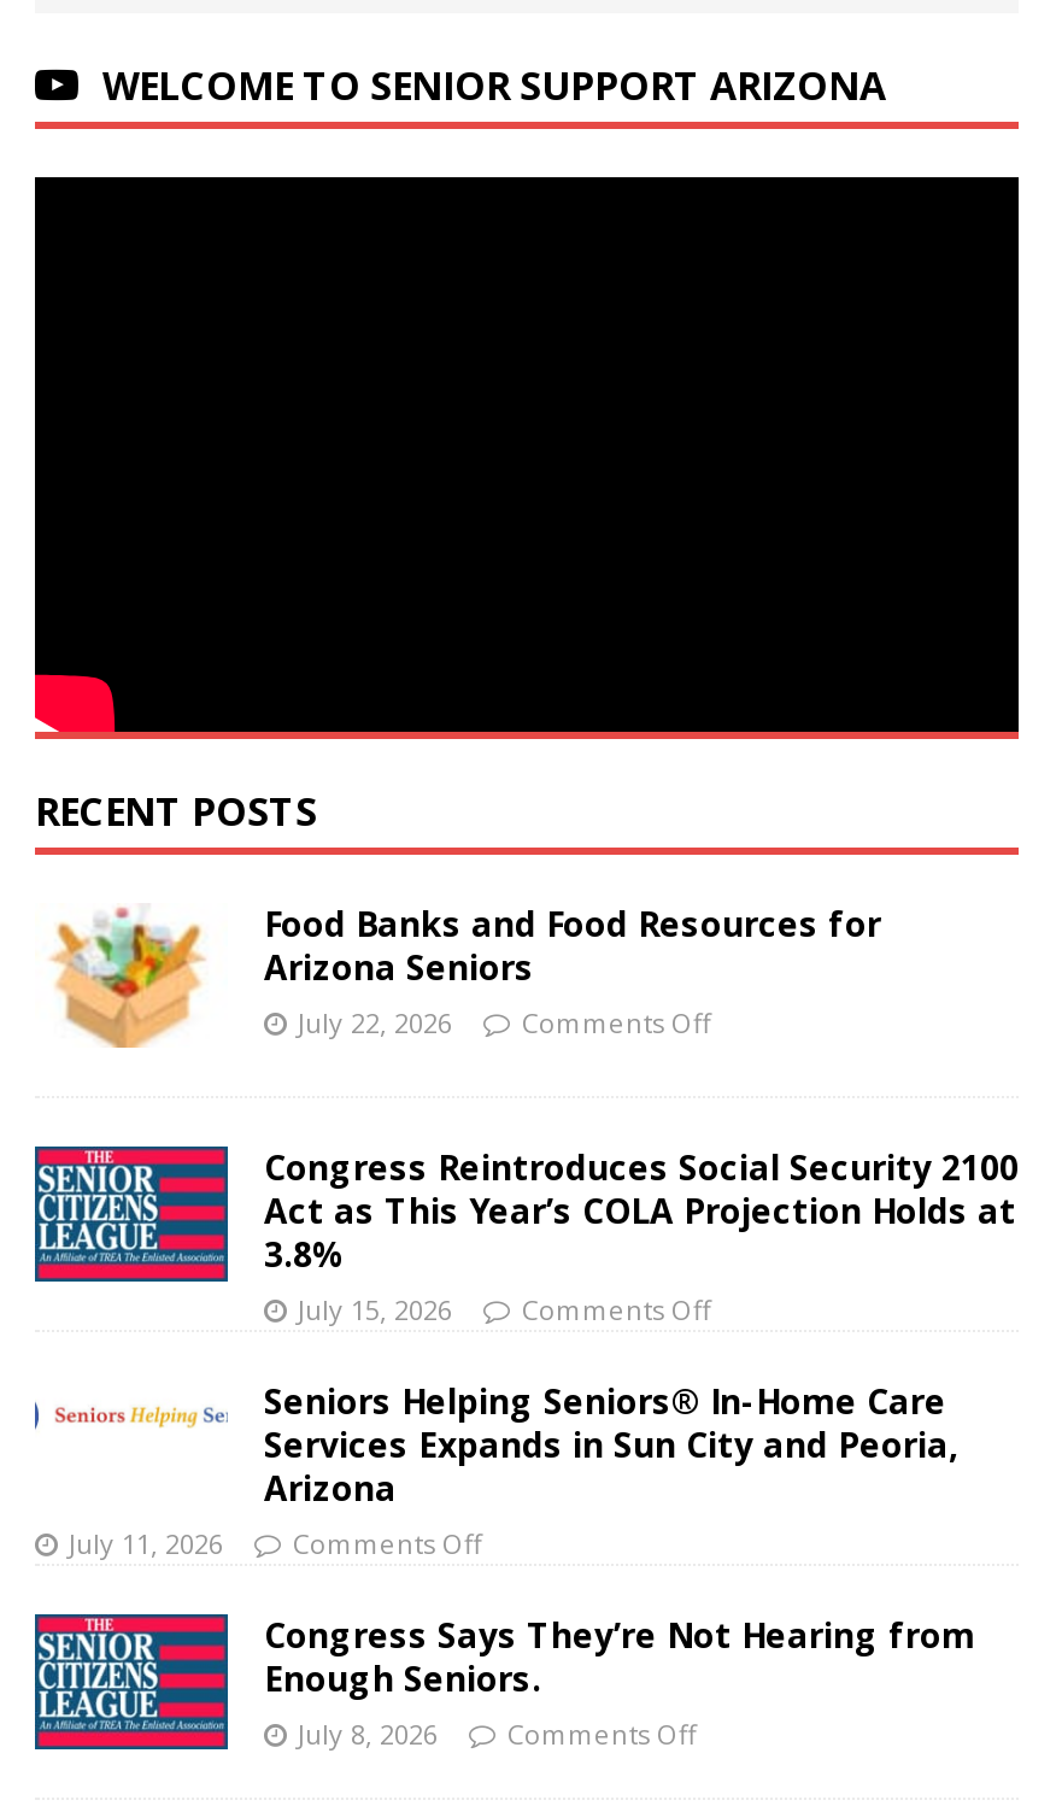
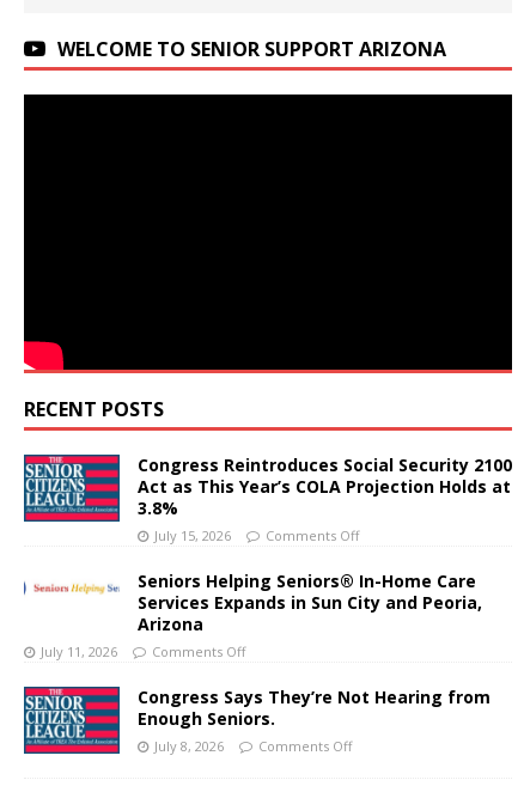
[35,900,881,1050] [image] | Food Banks and Food Resources for | Arizona Seniors | July 22, 2026 | Comments Off -> none

